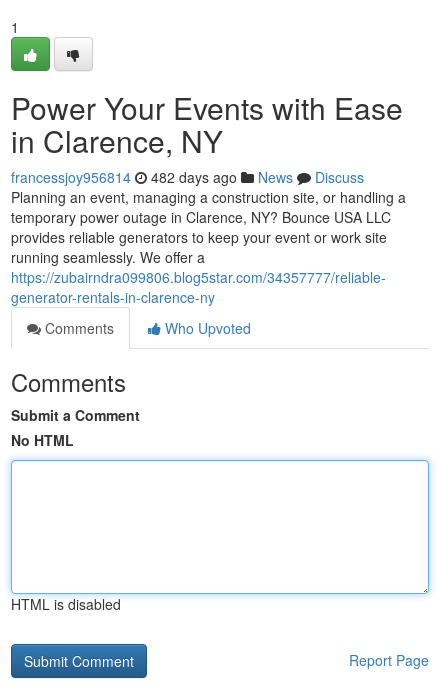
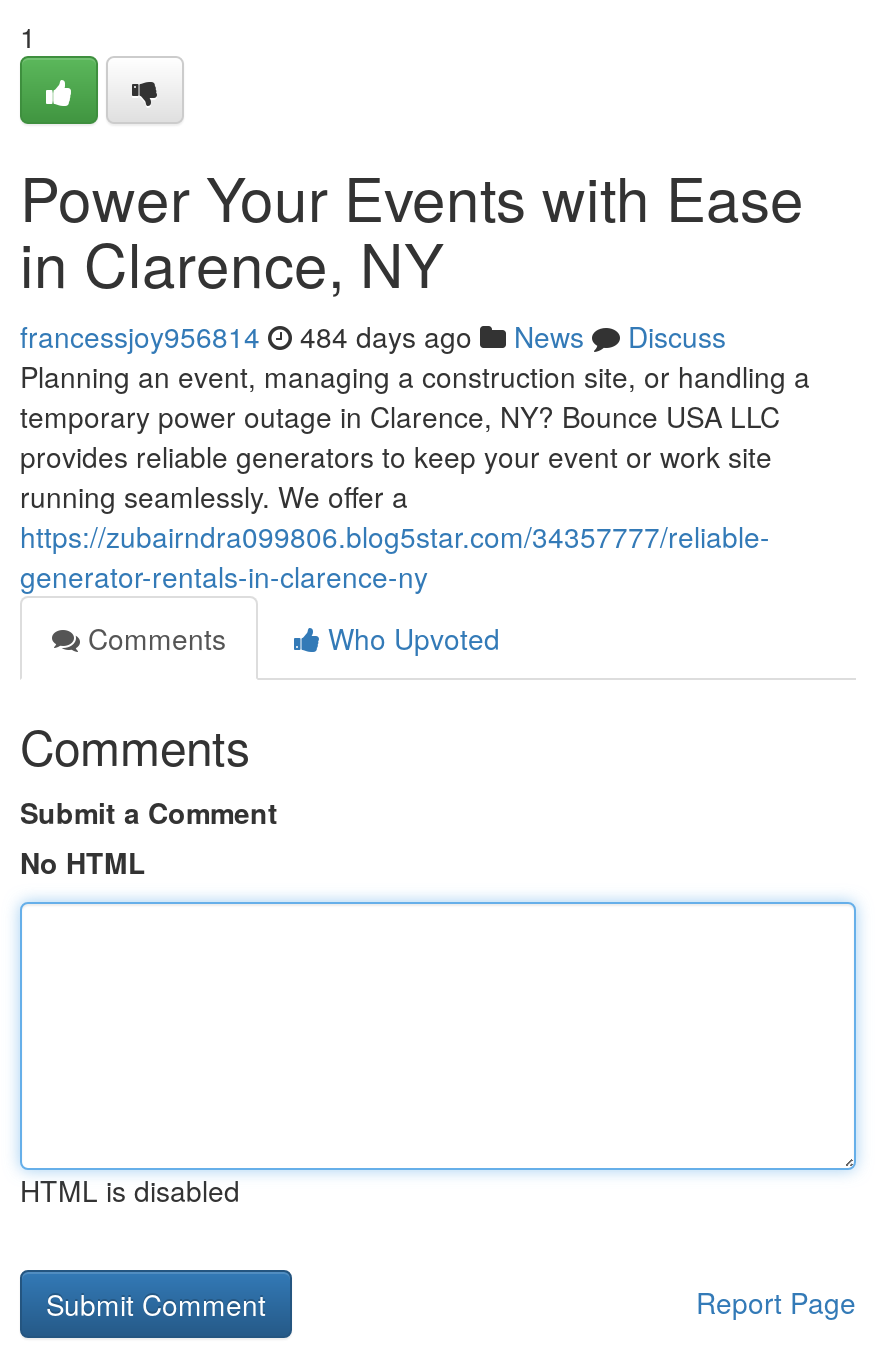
[11,167,364,187] francessjoy956814 482 days ago News Discuss -> [20,316,726,356] francessjoy956814 484 days ago News Discuss

